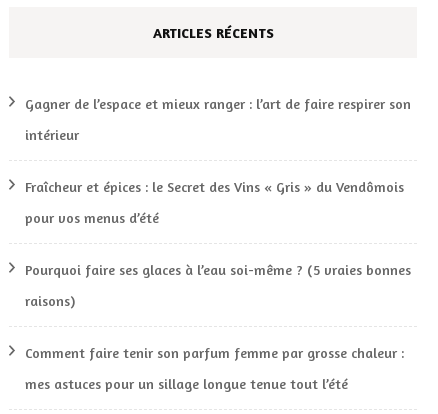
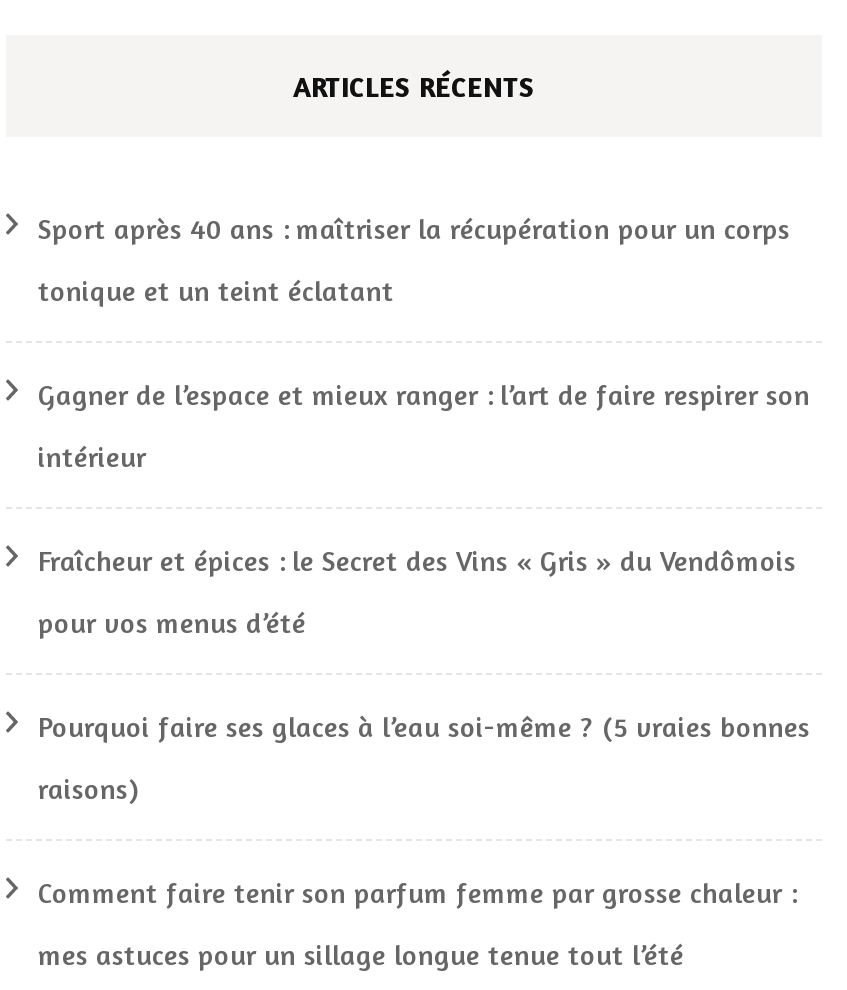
none -> [38,211,790,307] Sport après 40 ans : maîtriser la récupération pour un corps | tonique et un teint éclatant

